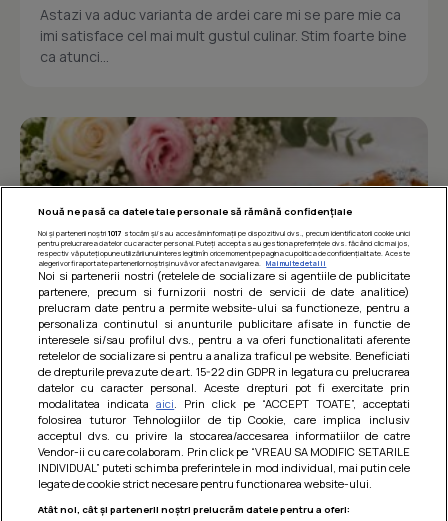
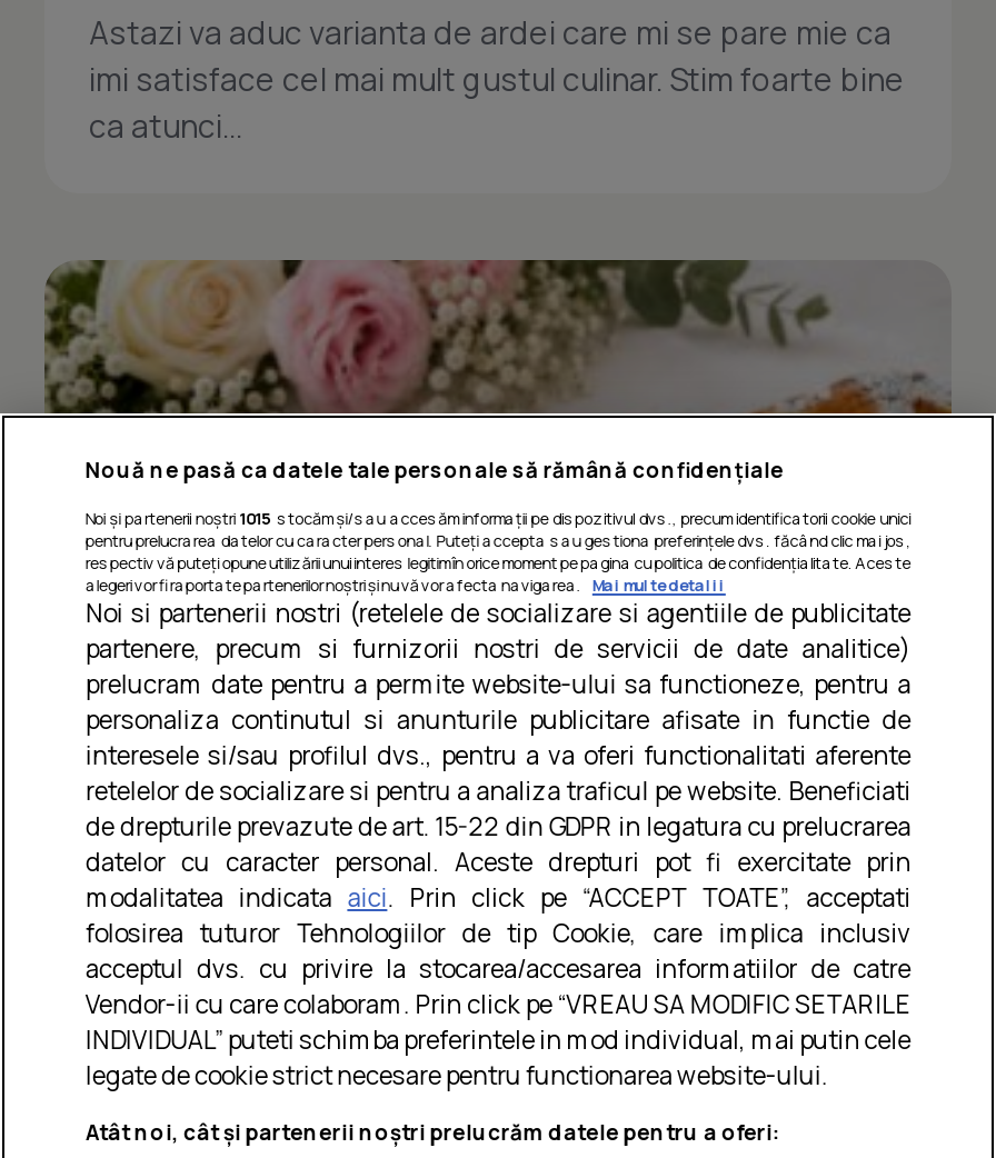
[38,228,410,238] Noi și partenerii noștri 1017 stocăm și/sau accesăm informații pe dispozitivul dvs., precum identificatorii cookie unici -> [85,506,911,528] Noi și partenerii noștri 1015 stocăm și/sau accesăm informații pe dispozitivul dvs., precum identificatorii cookie unici

